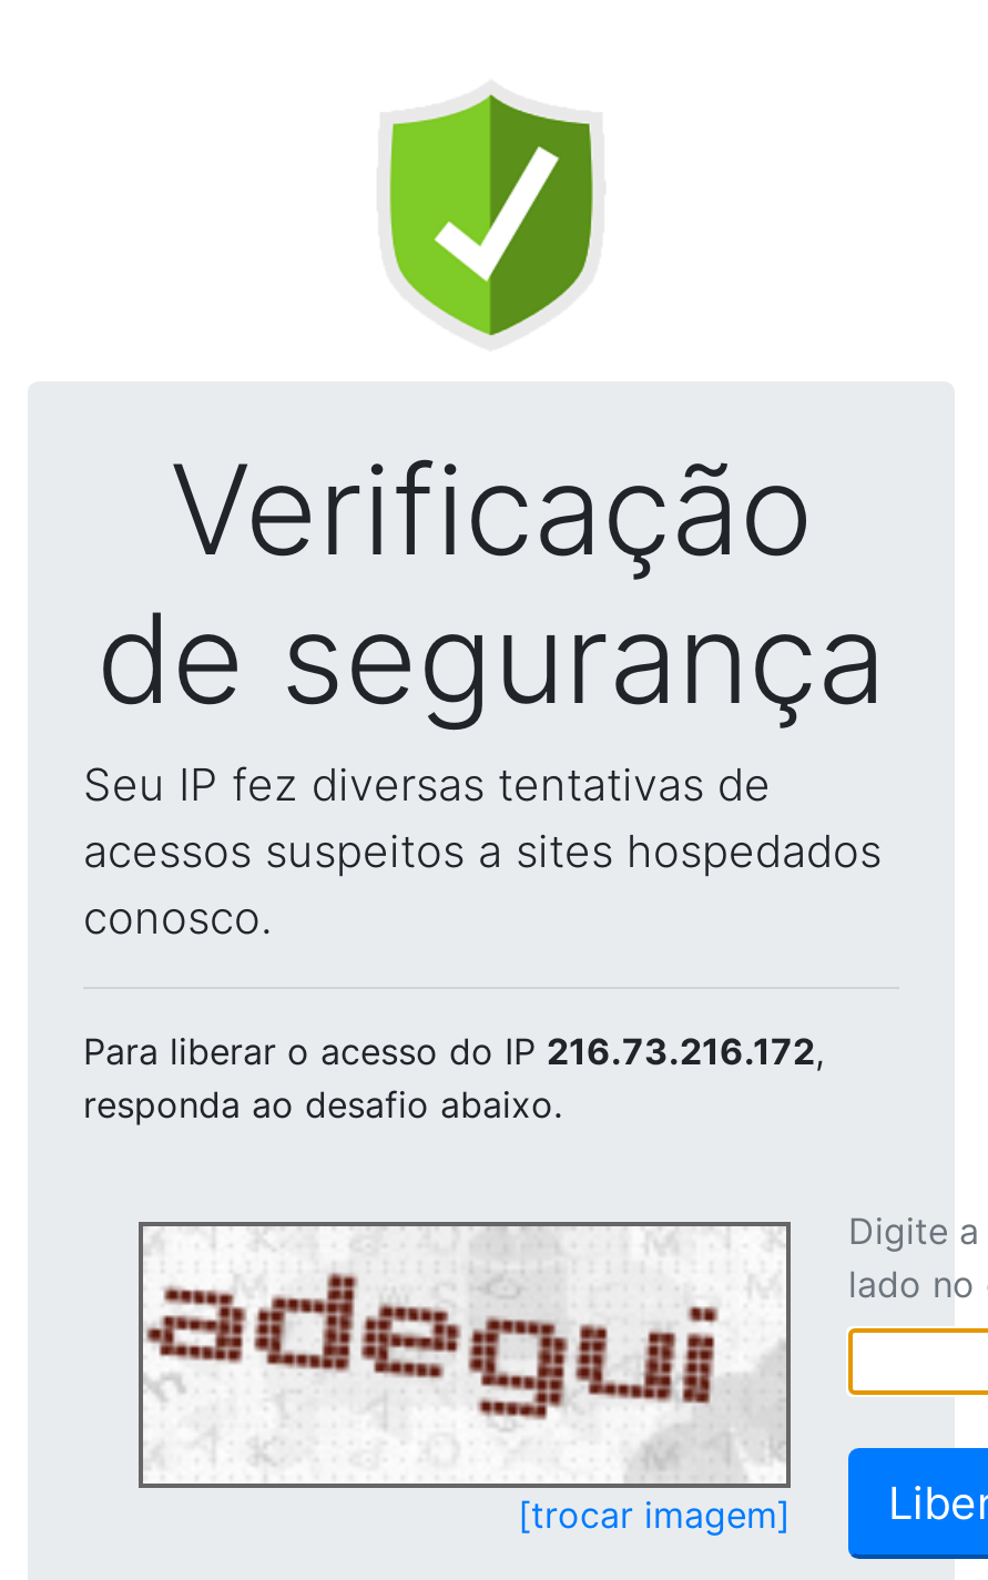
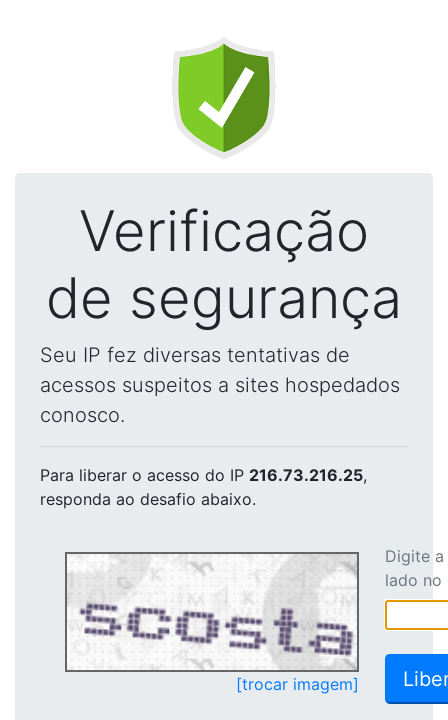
[83,1029,824,1073] Para liberar o acesso do IP 216.73.216.172, -> [40,465,367,485] Para liberar o acesso do IP 216.73.216.25,
[147,1231,784,1481] [image] -> [68,556,356,668] [image]

